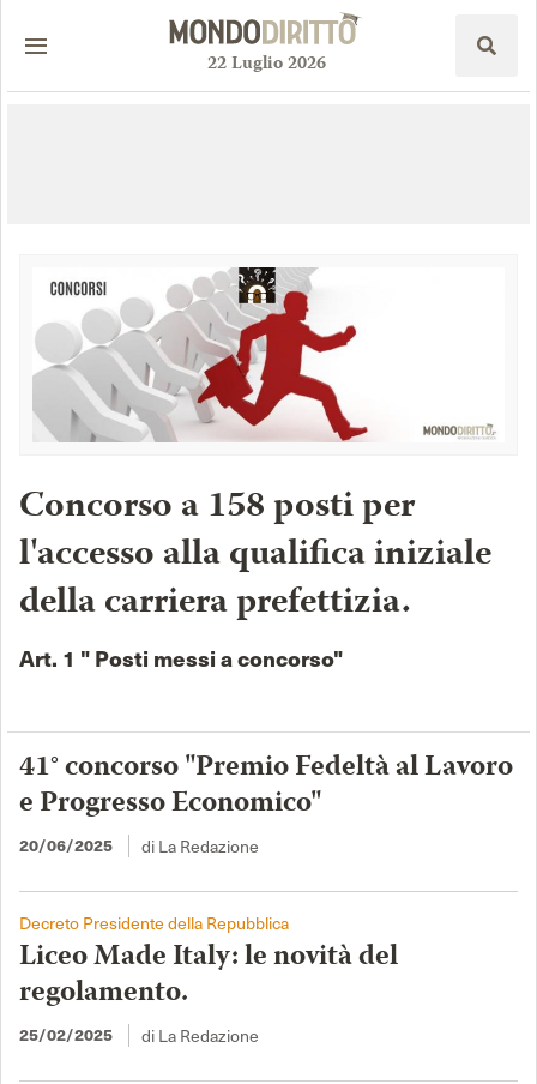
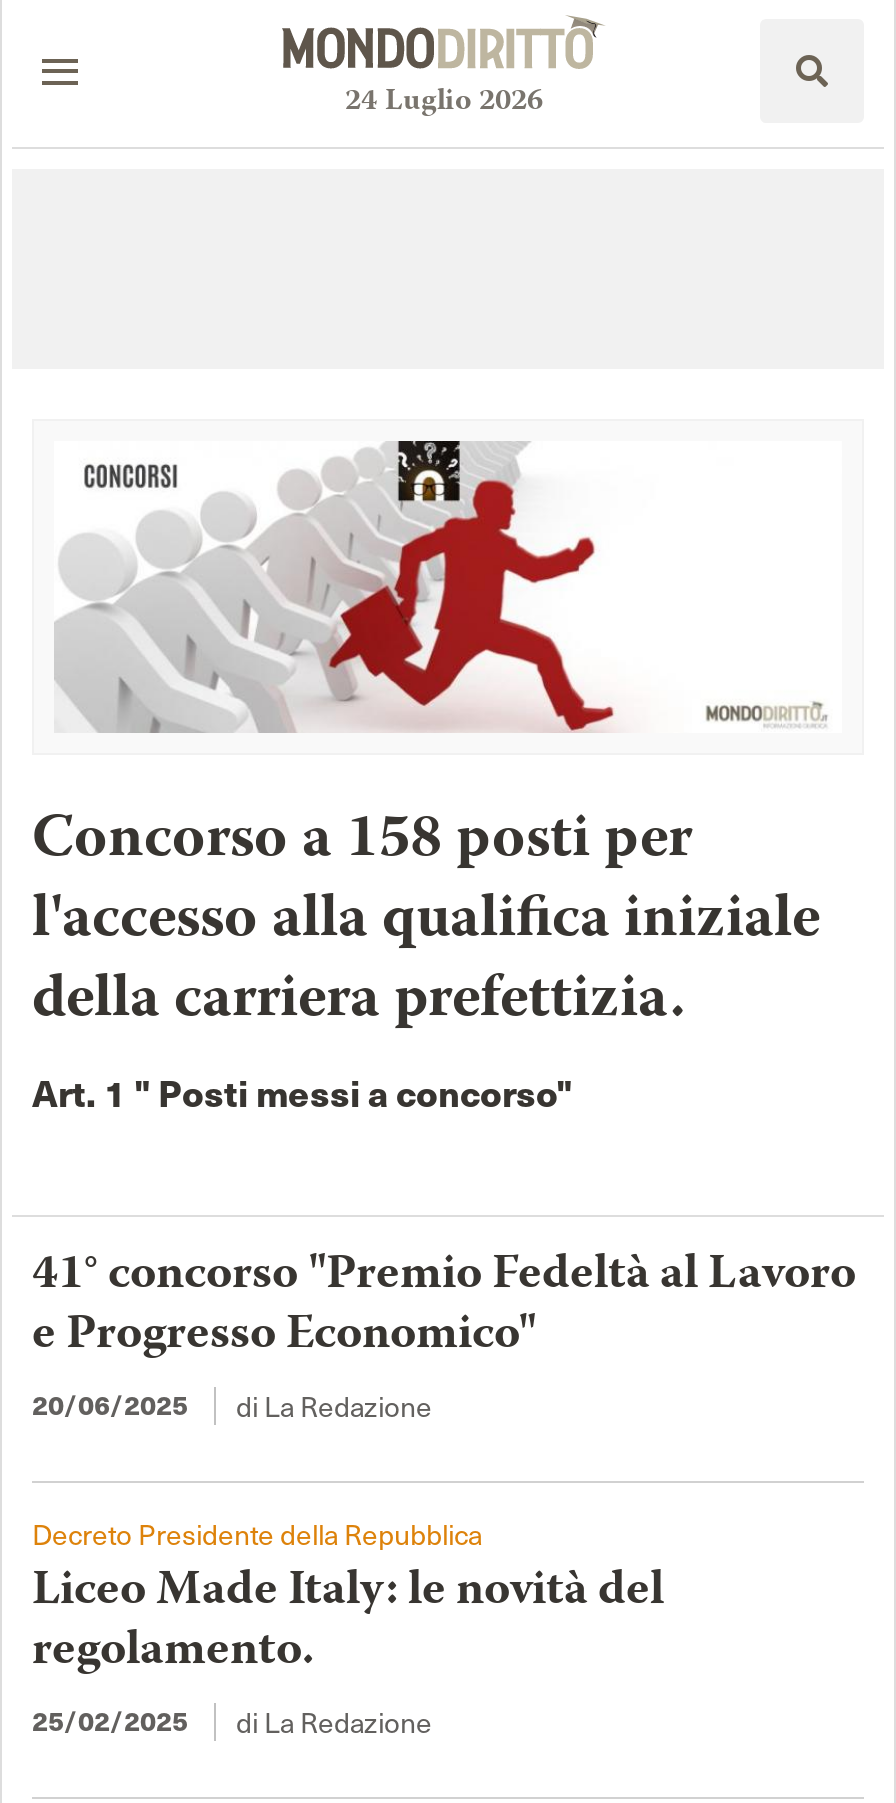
[207,50,325,79] 22 Luglio 2026 -> [345,79,543,127] 24 Luglio 2026

